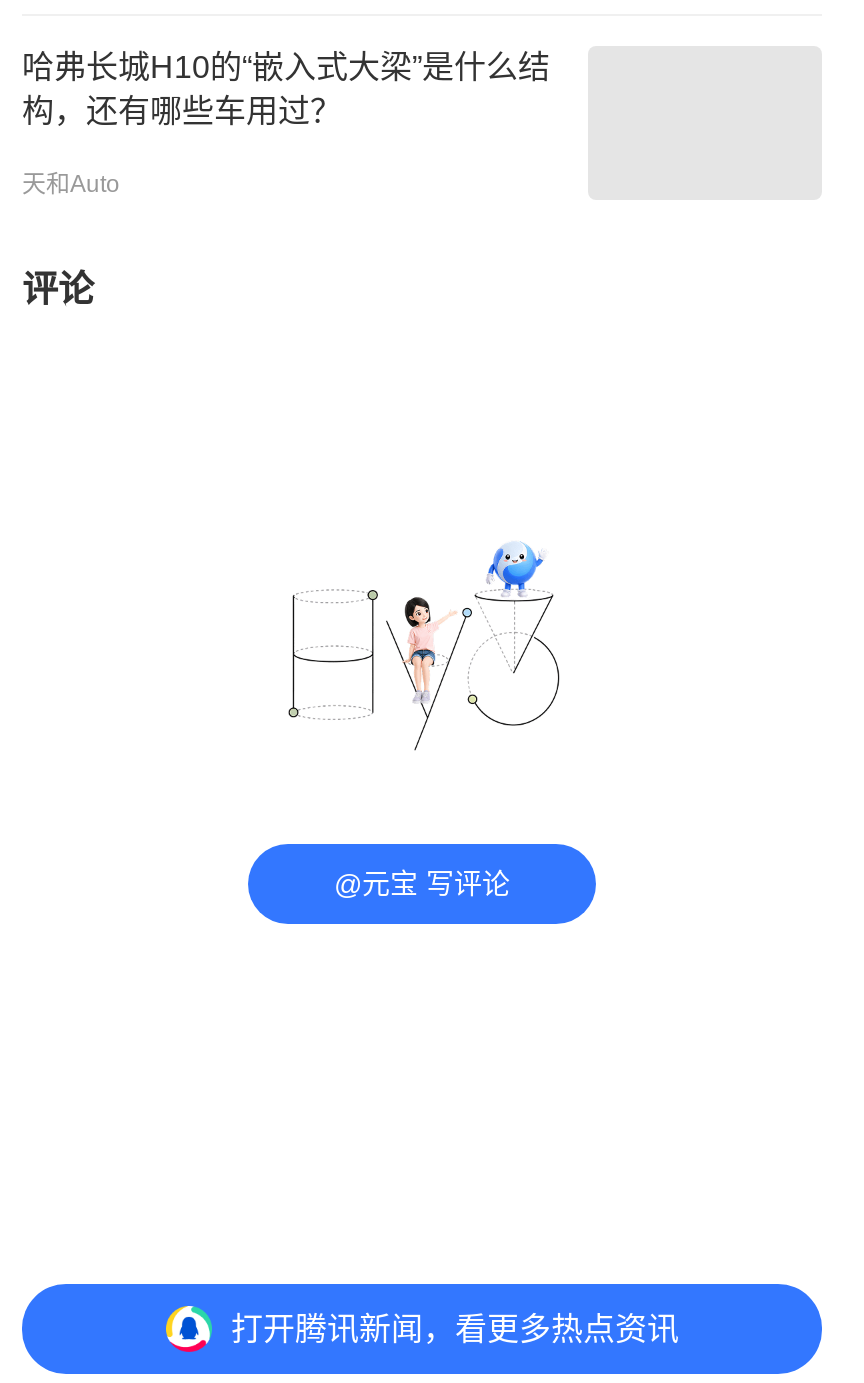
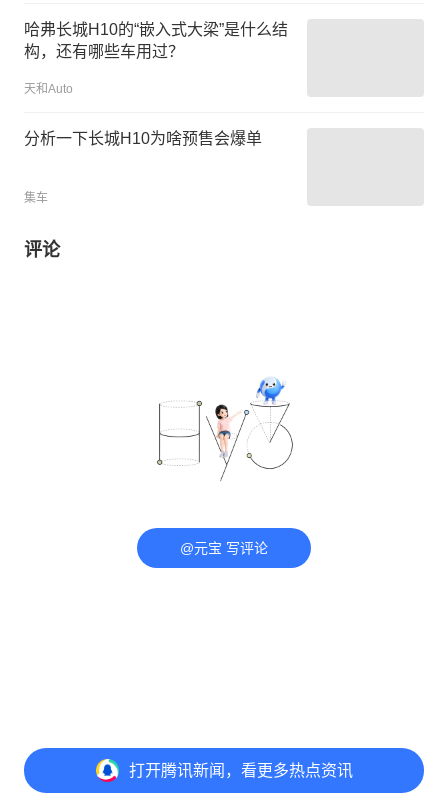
none -> [24,130,262,147] 分析一下长城H10为啥预售会爆单
none -> [24,191,48,205] 集车

